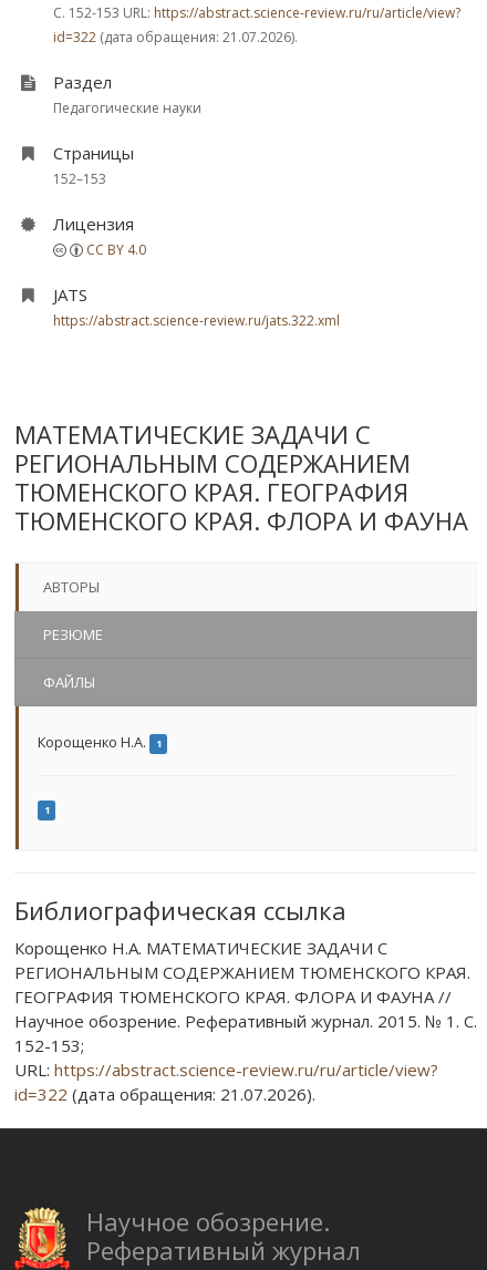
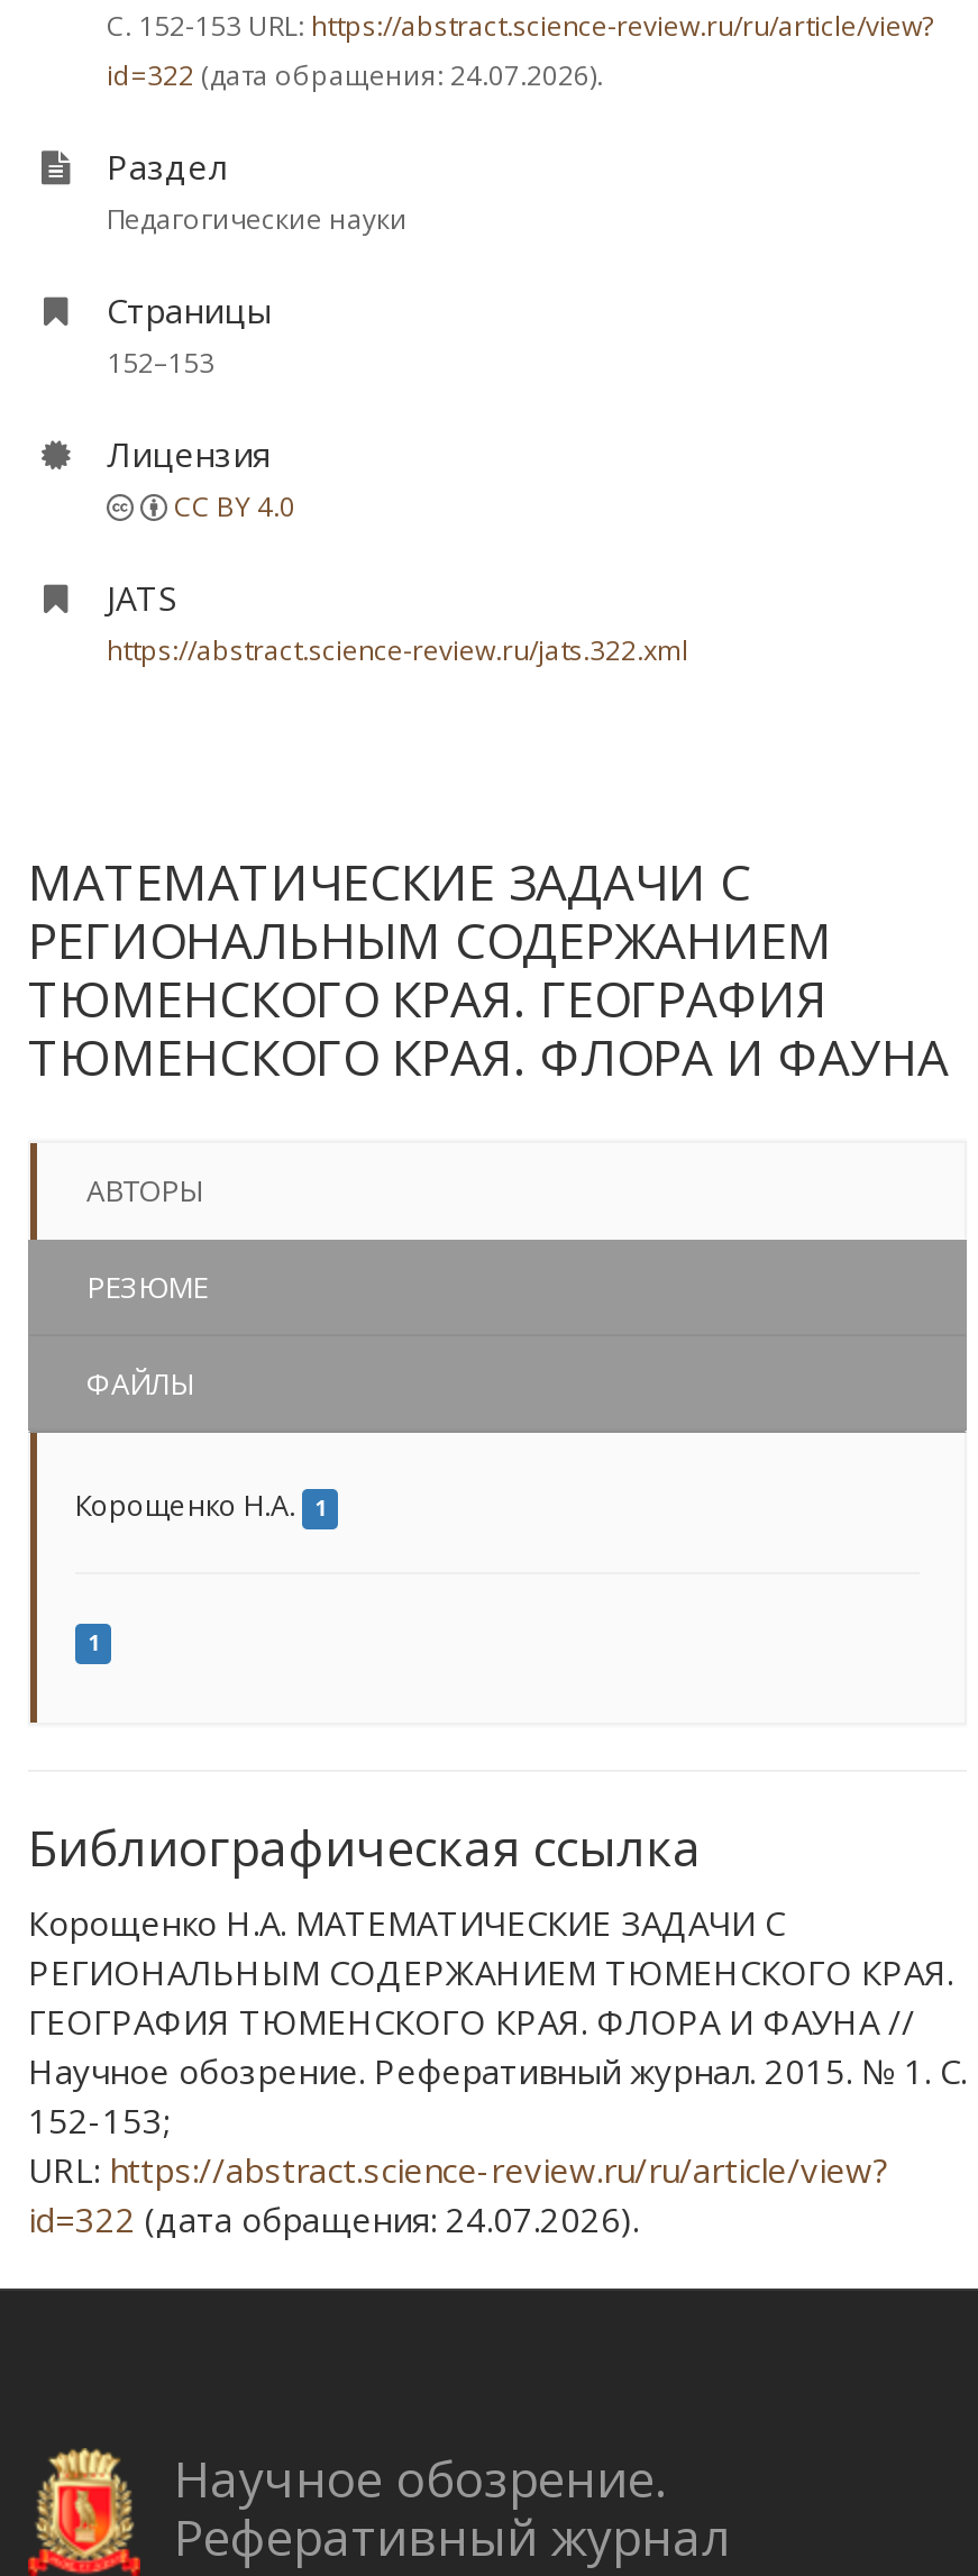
[53,28,298,47] id=322 (дата обращения: 21.07.2026). -> [107,56,603,94] id=322 (дата обращения: 24.07.2026).
[14,1083,315,1105] id=322 (дата обращения: 21.07.2026). -> [28,2196,639,2241] id=322 (дата обращения: 24.07.2026).

